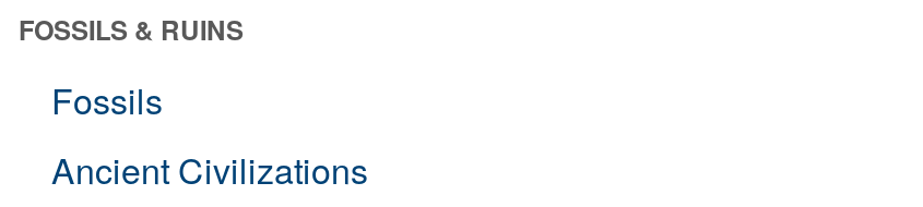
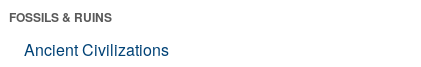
[51,75,163,125] Fossils -> none

